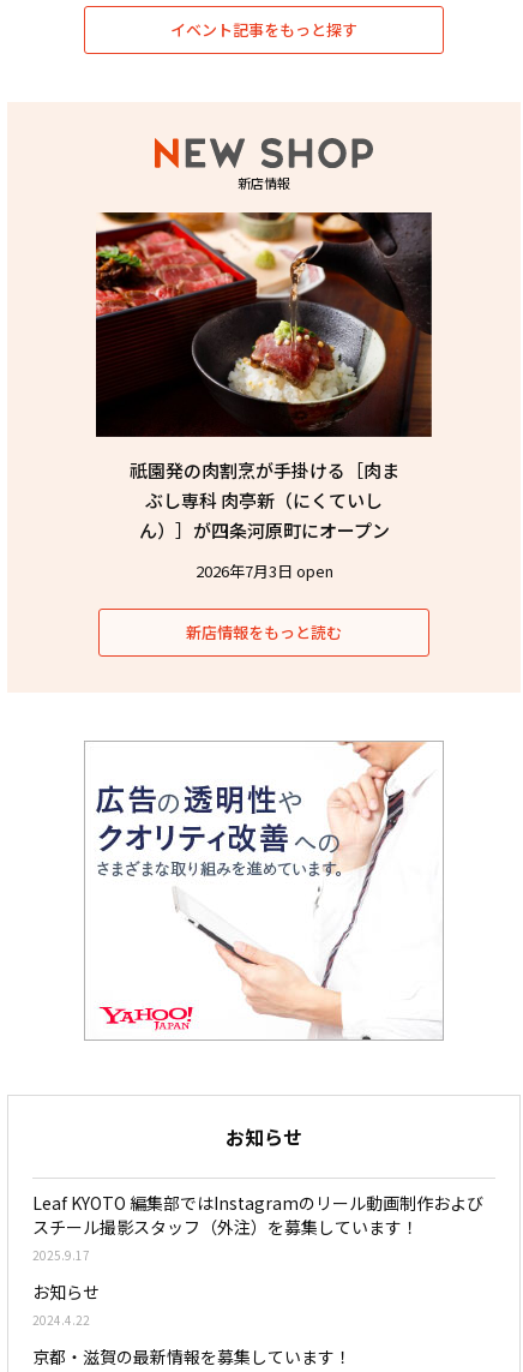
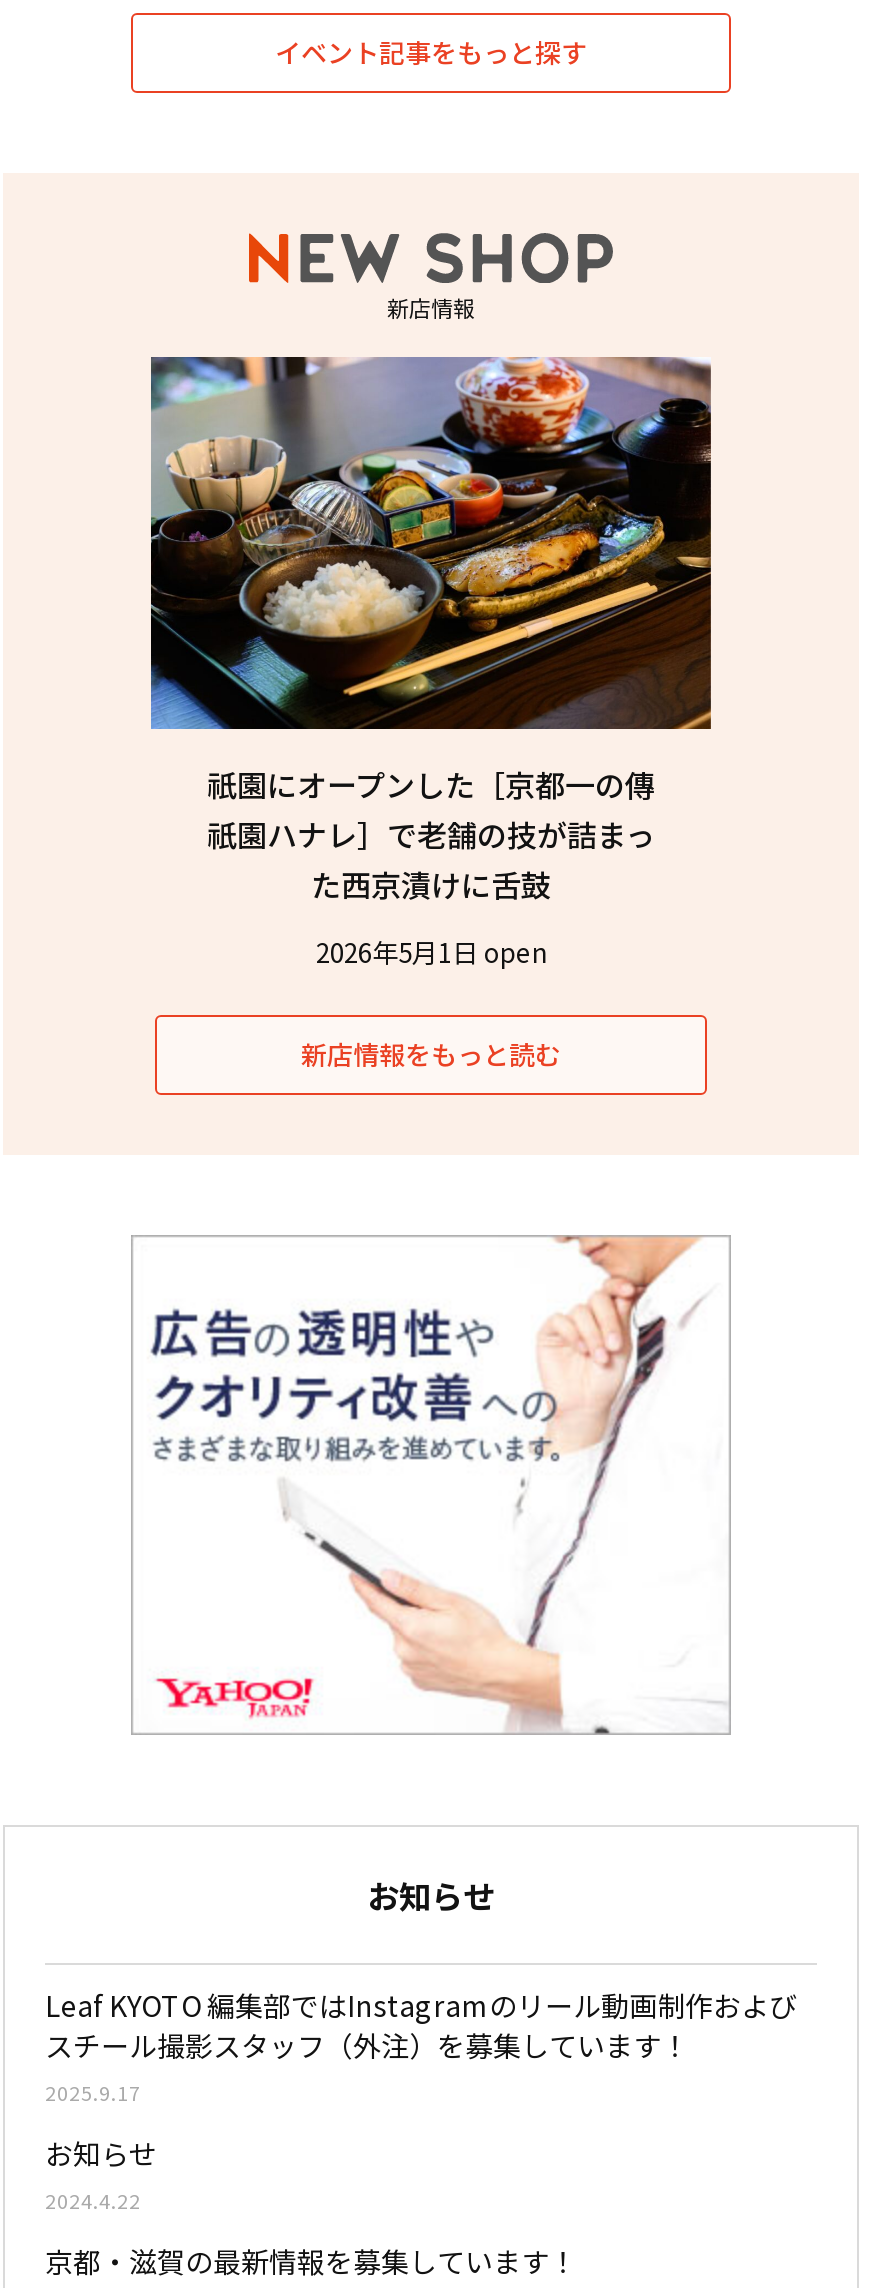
[95,211,433,542] [image] | 祇園発の肉割烹が手掛ける［肉ま | ぶし専科 肉亭新（にくていし | ん）］が四条河原町にオープン -> [149,355,711,906] [image] | 祇園にオープンした［京都一の傳 | 祇園ハナレ］で老舗の技が詰まっ | た西京漬けに舌鼓
[195,559,333,582] 2026年7月3日 open -> [316,934,546,972] 2026年5月1日 open

